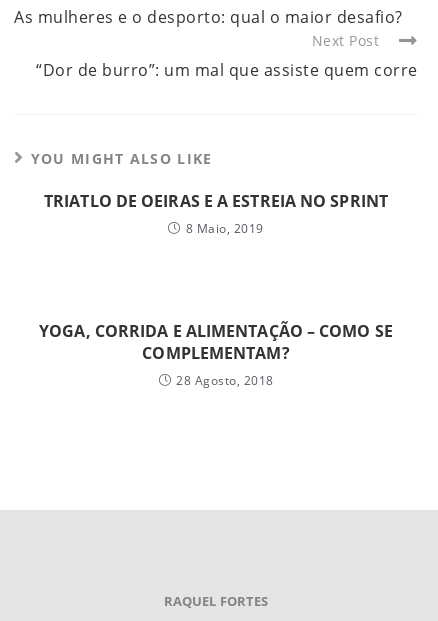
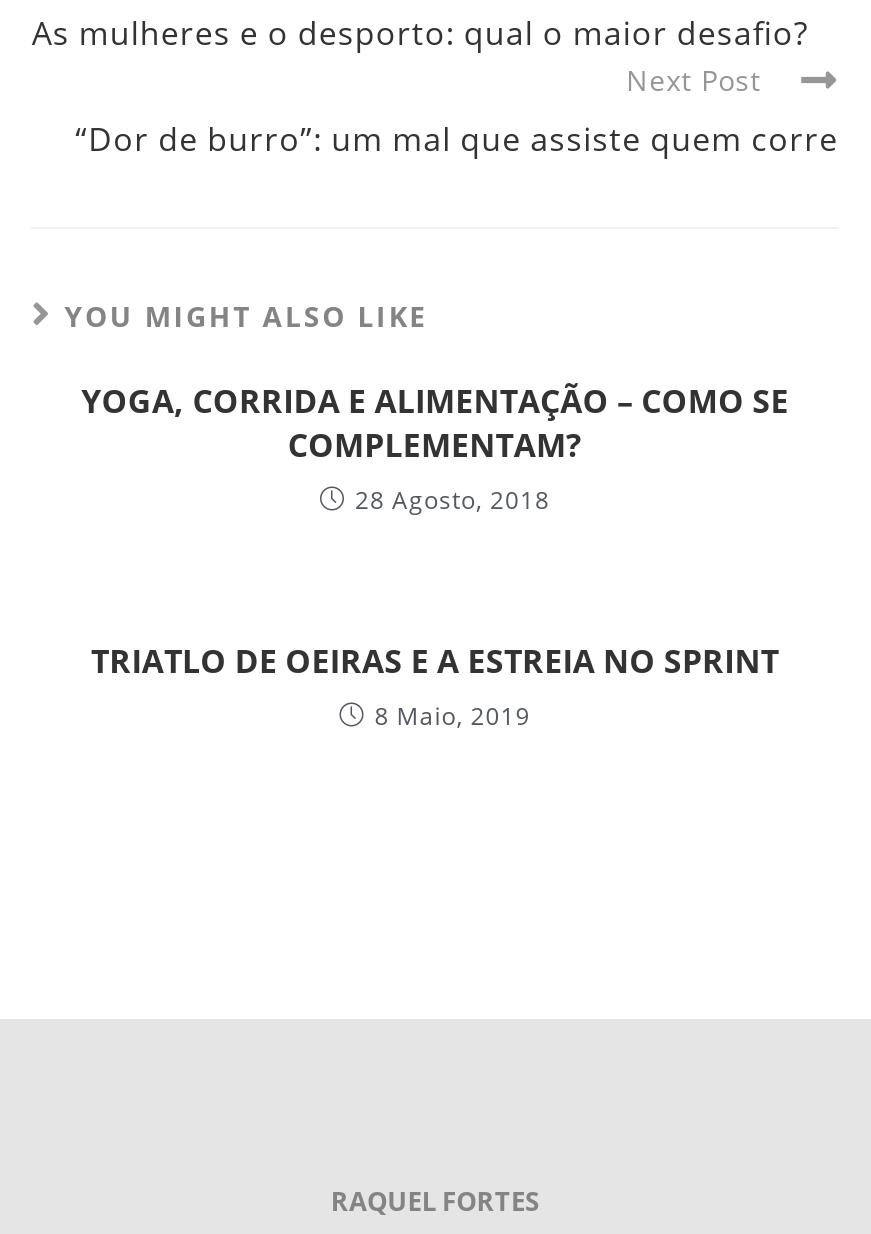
moved [44,190,388,237] -> [91,640,779,734]: TRIATLO DE OEIRAS E A ESTREIA NO SPRINT | 8 Maio, 2019
moved [39,320,393,389] -> [81,380,789,518]: YOGA, CORRIDA E ALIMENTAÇÃO – COMO SE | COMPLEMENTAM? | 28 Agosto, 2018

